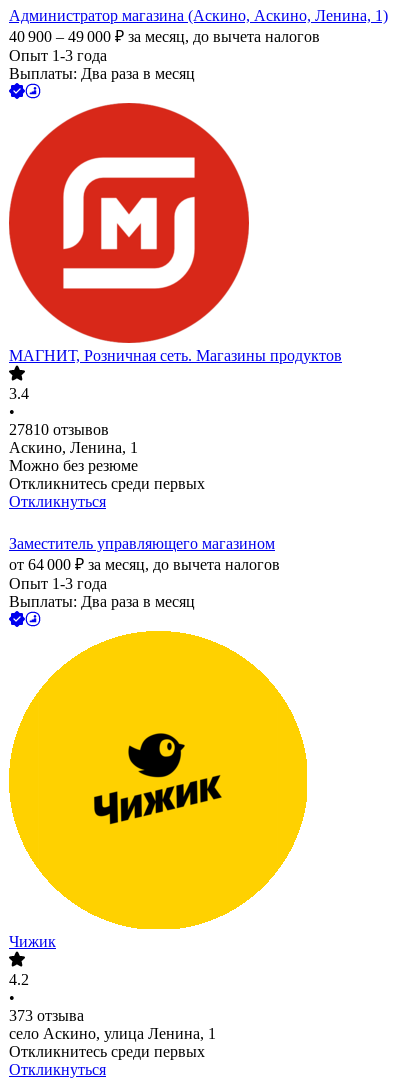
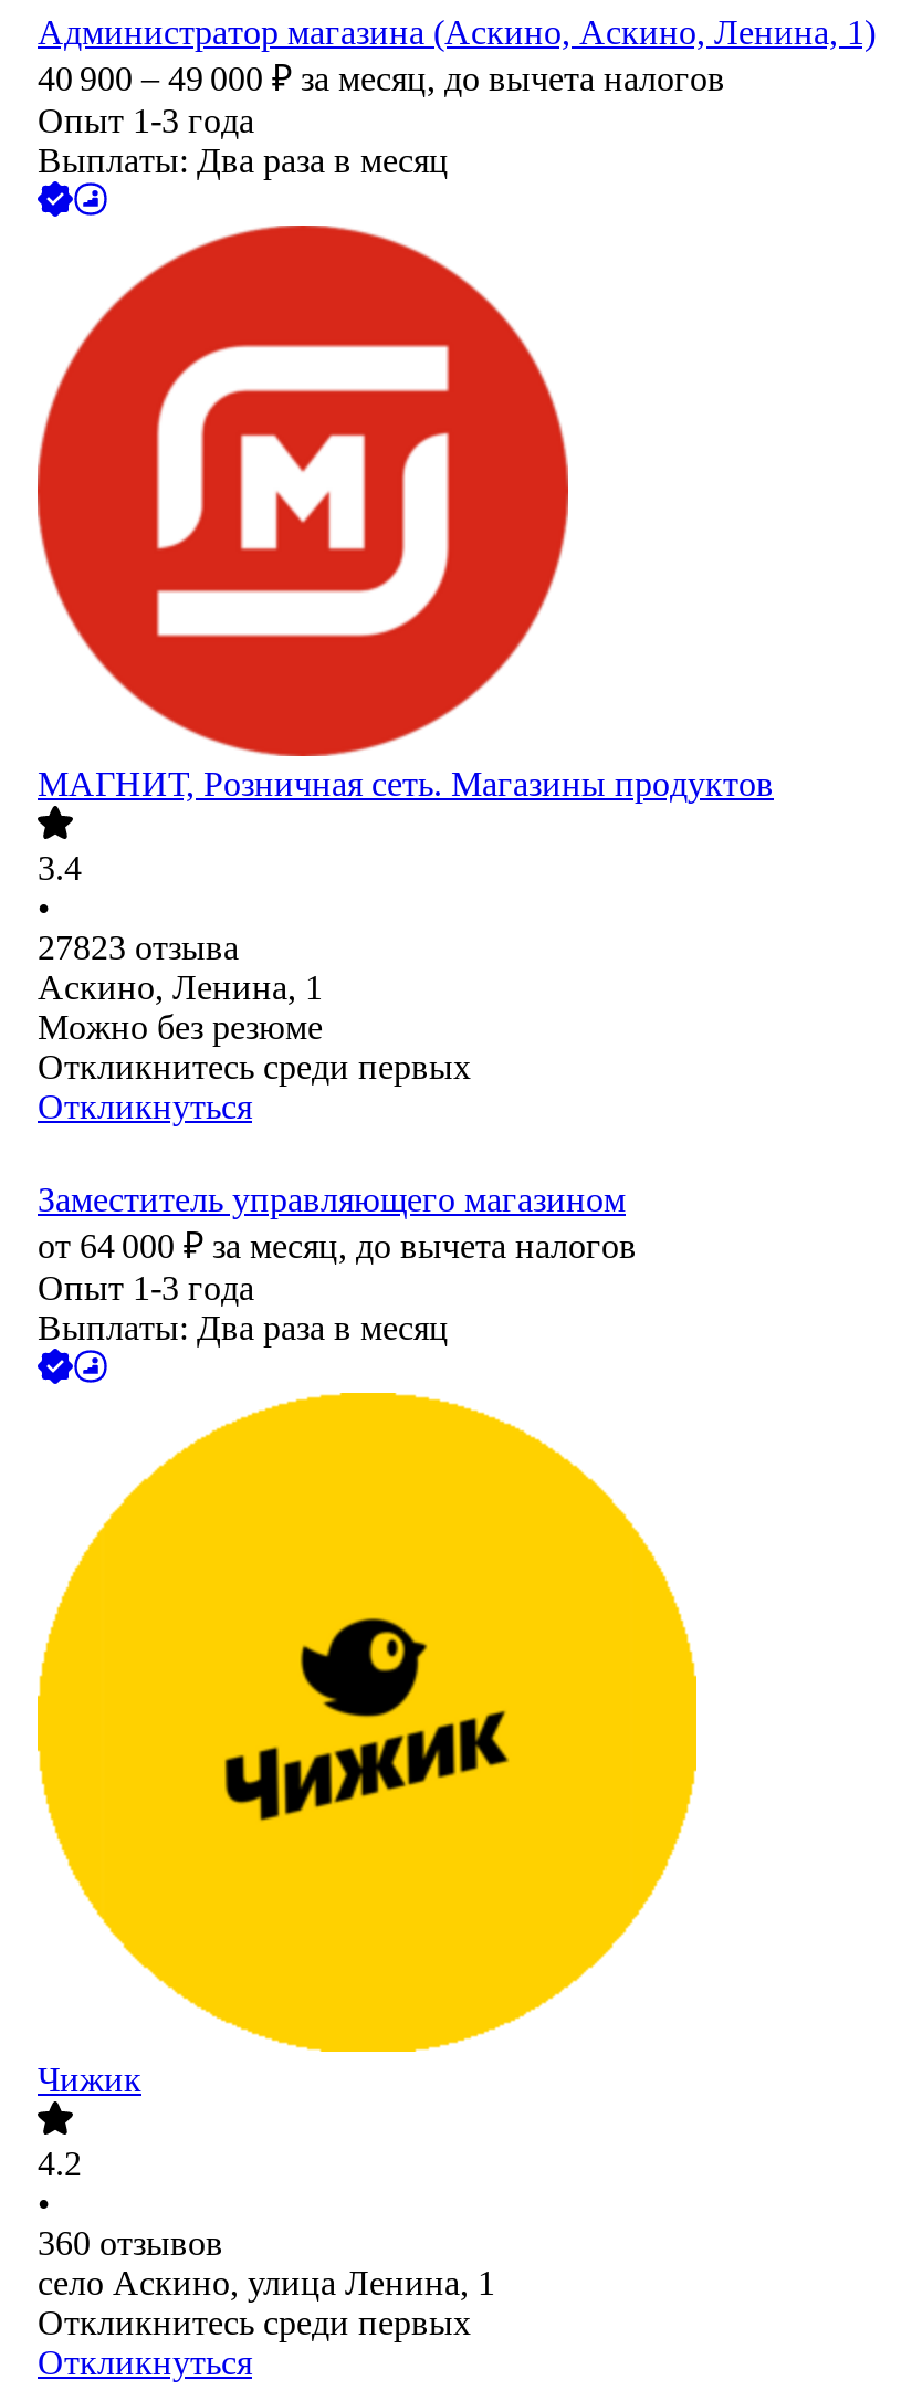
[9,421,109,438] 27810 отзывов -> [38,930,239,967] 27823 отзыва
[9,1007,84,1024] 373 отзыва -> [38,2225,223,2263] 360 отзывов

